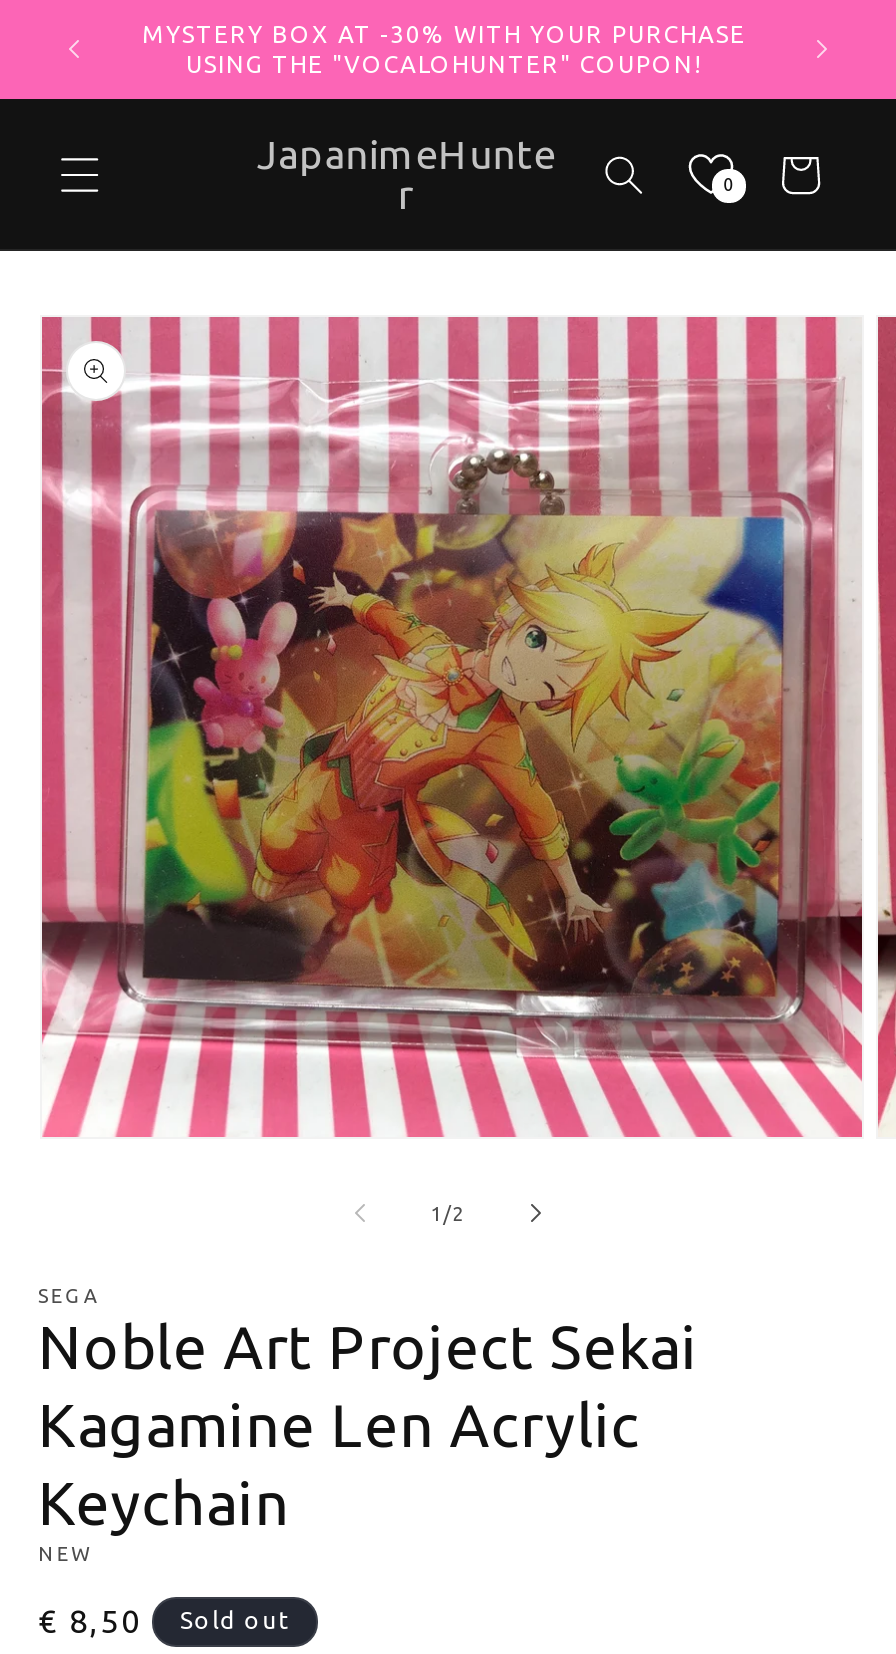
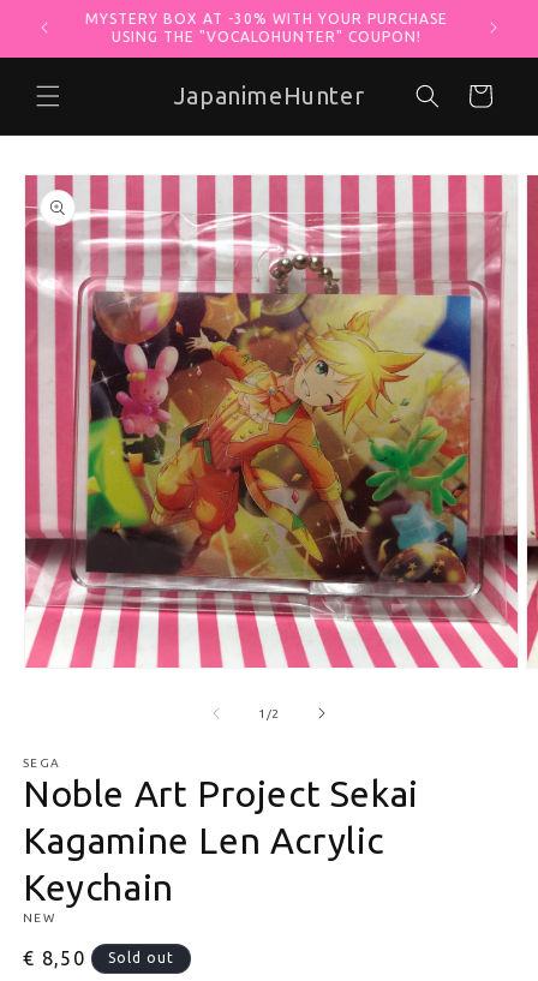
[257,130,735,216] JapanimeHunte | r | 0 -> [174,82,364,109] JapanimeHunter

